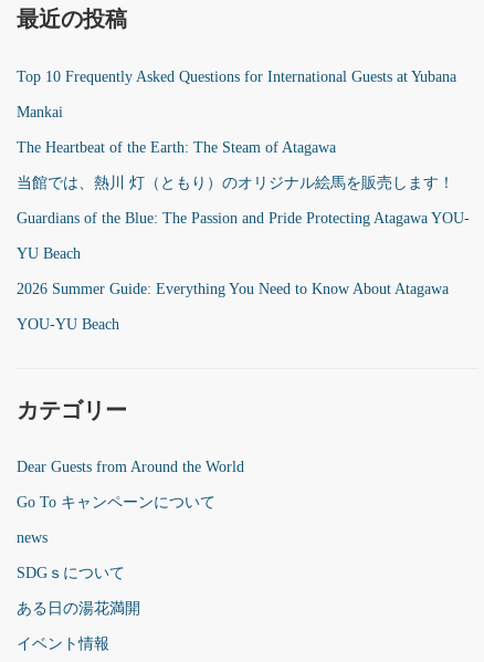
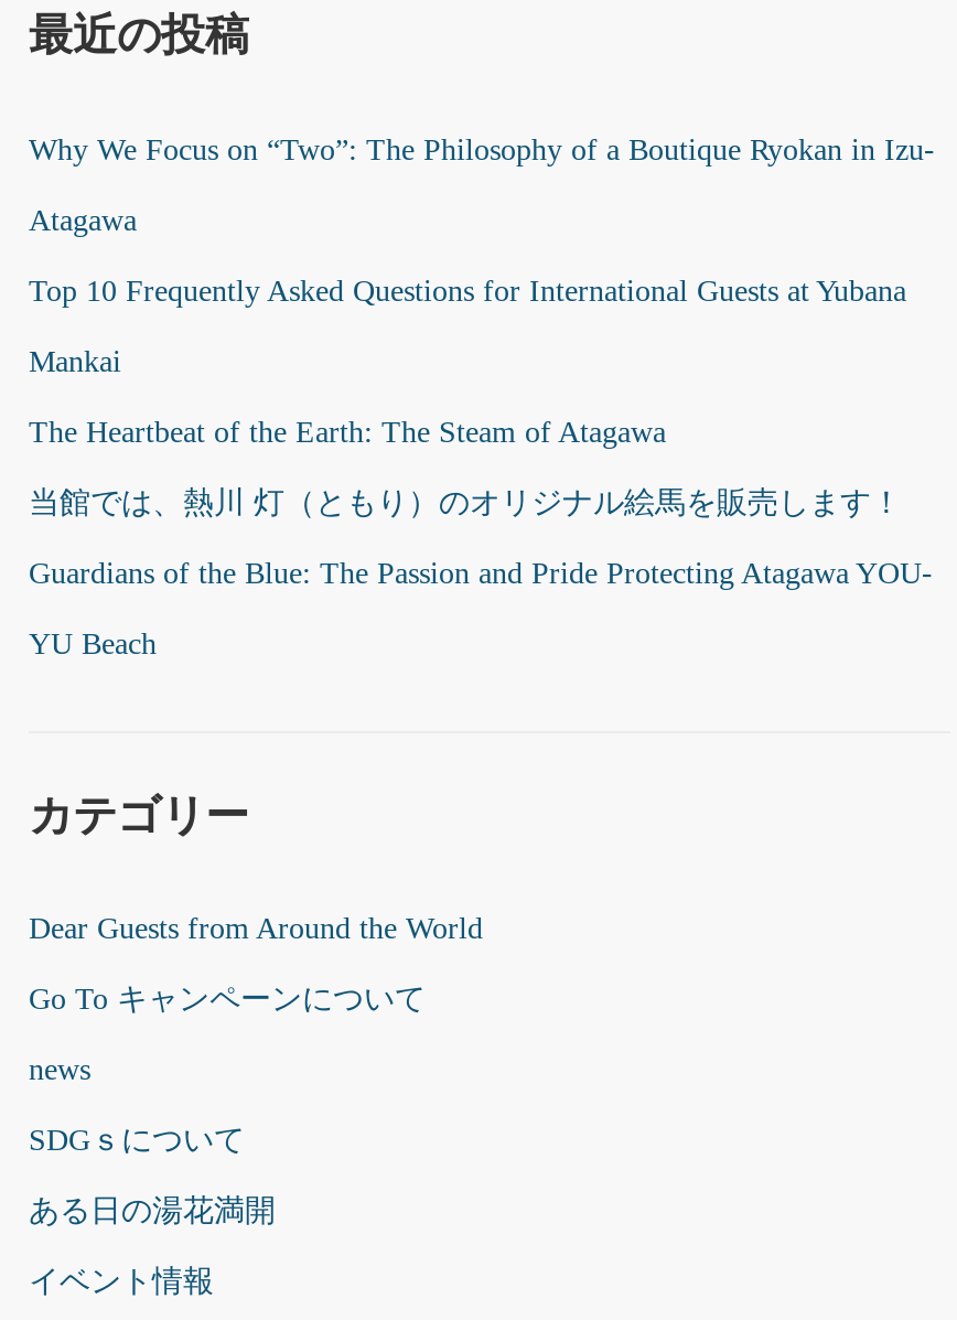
none -> [29,133,935,237] Why We Focus on “Two”: The Philosophy of a Boutique Ryokan in Izu- | Atagawa
moved [17,69,470,262] -> [29,275,933,661]: Top 10 Frequently Asked Questions for International Guests at Yubana | Mankai | The Heartbeat of the Earth: The Steam of Atagawa | 当館では、熱川 灯（ともり）のオリジナル絵馬を販売します！ | Guardians of the Blue: The Passion and Pride Protecting Atagawa YOU- | YU Beach
[17,281,449,333] 2026 Summer Guide: Everything You Need to Know About Atagawa | YOU-YU Beach -> none

